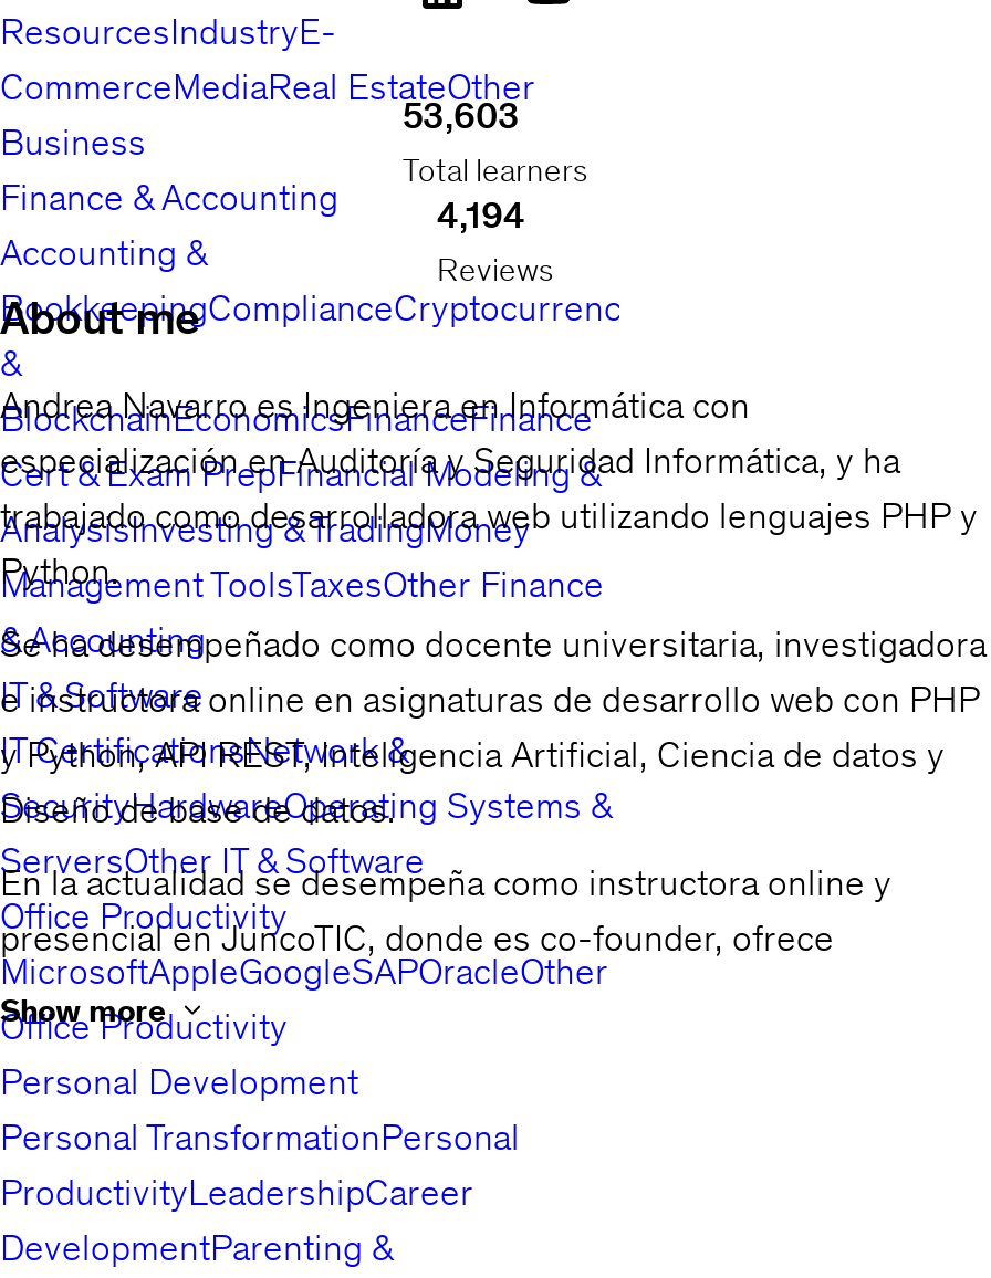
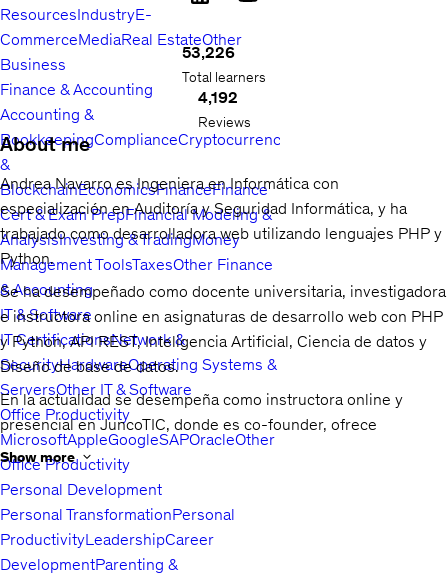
[403,93,520,137] 53,603 -> [182,42,235,62] 53,226
[437,192,525,237] 4,194 -> [197,87,237,107] 4,192

